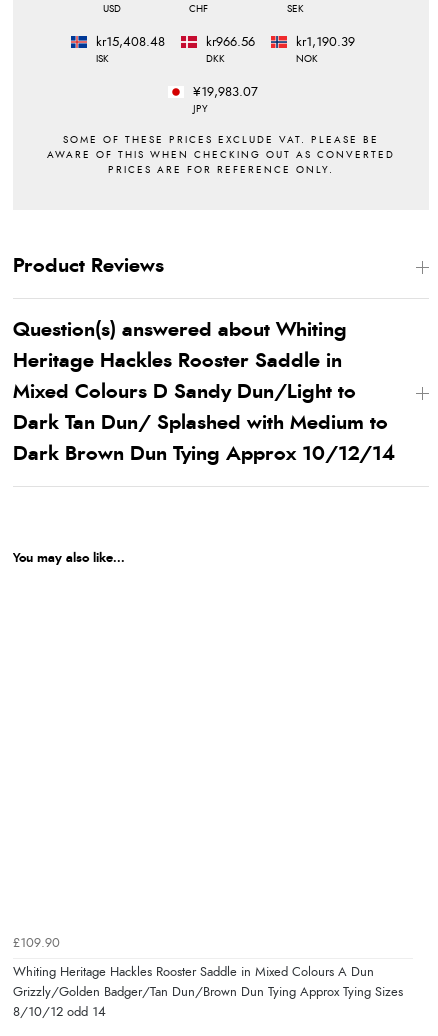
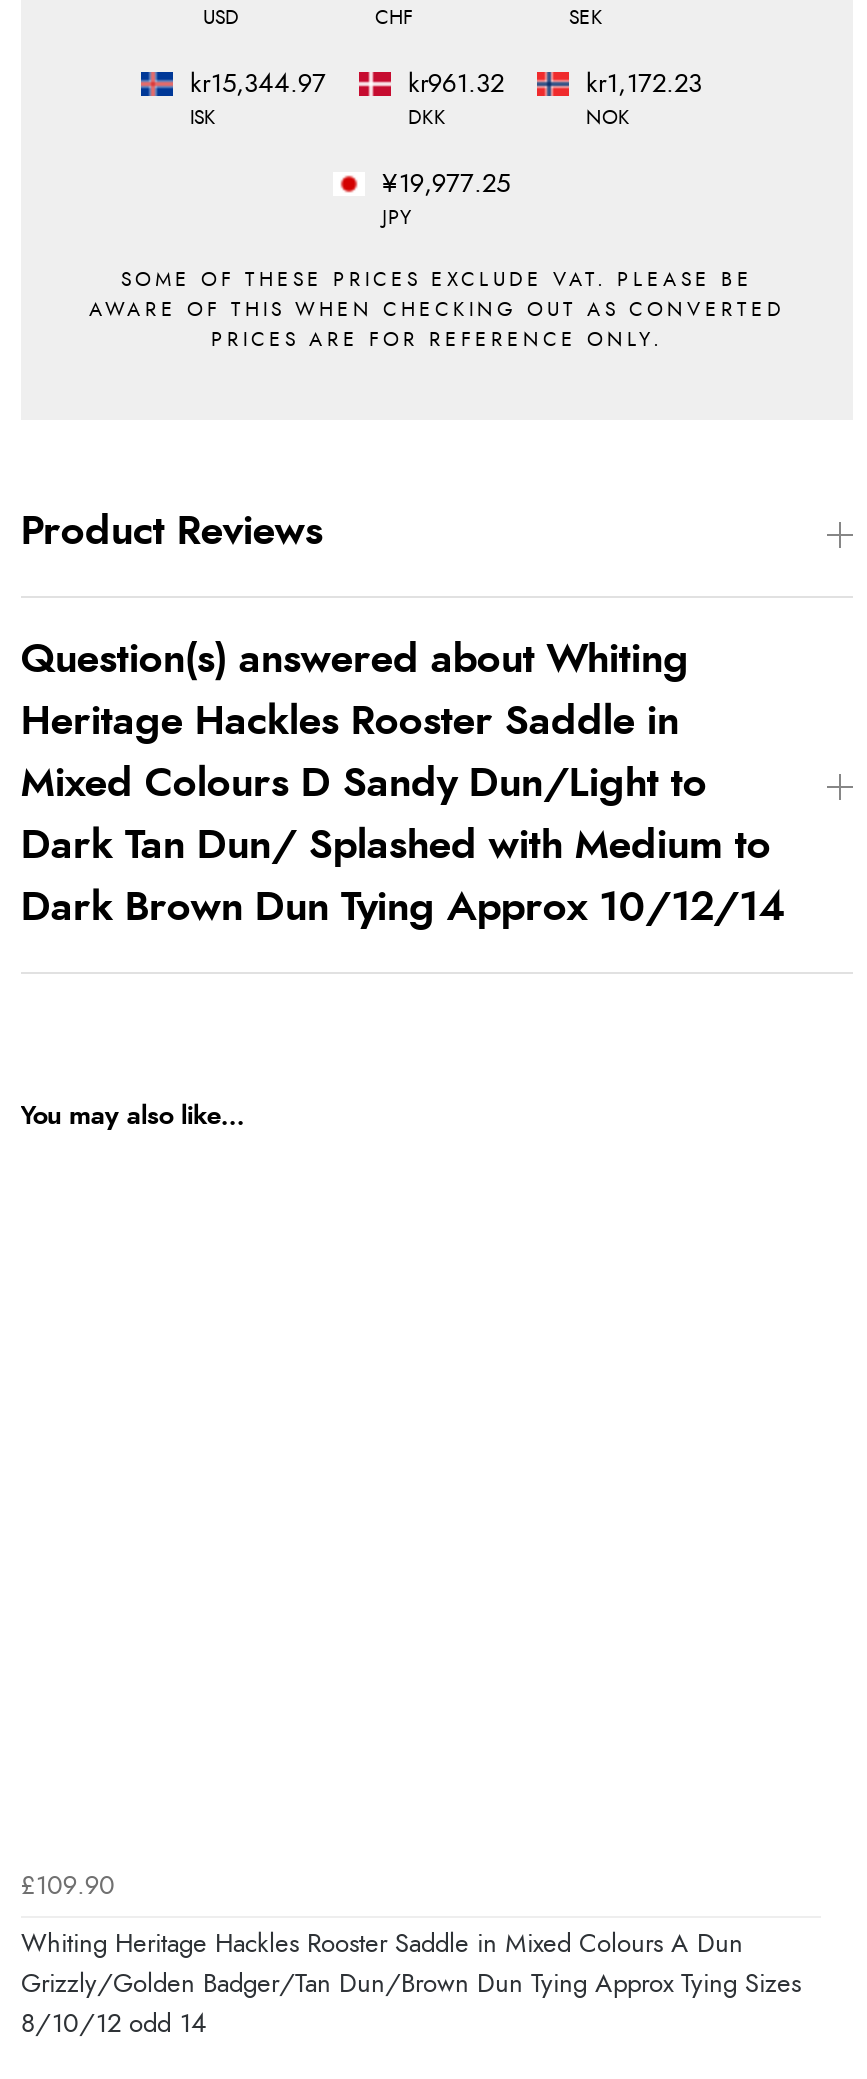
[96,35,165,48] kr15,408.48 -> [190,71,326,97] kr15,344.97
[206,35,255,48] kr966.56 -> [408,71,504,97] kr961.32
[296,35,355,48] kr1,190.39 -> [586,71,702,97] kr1,172.23
[193,85,258,98] ¥19,983.07 -> [382,171,510,197] ¥19,977.25

